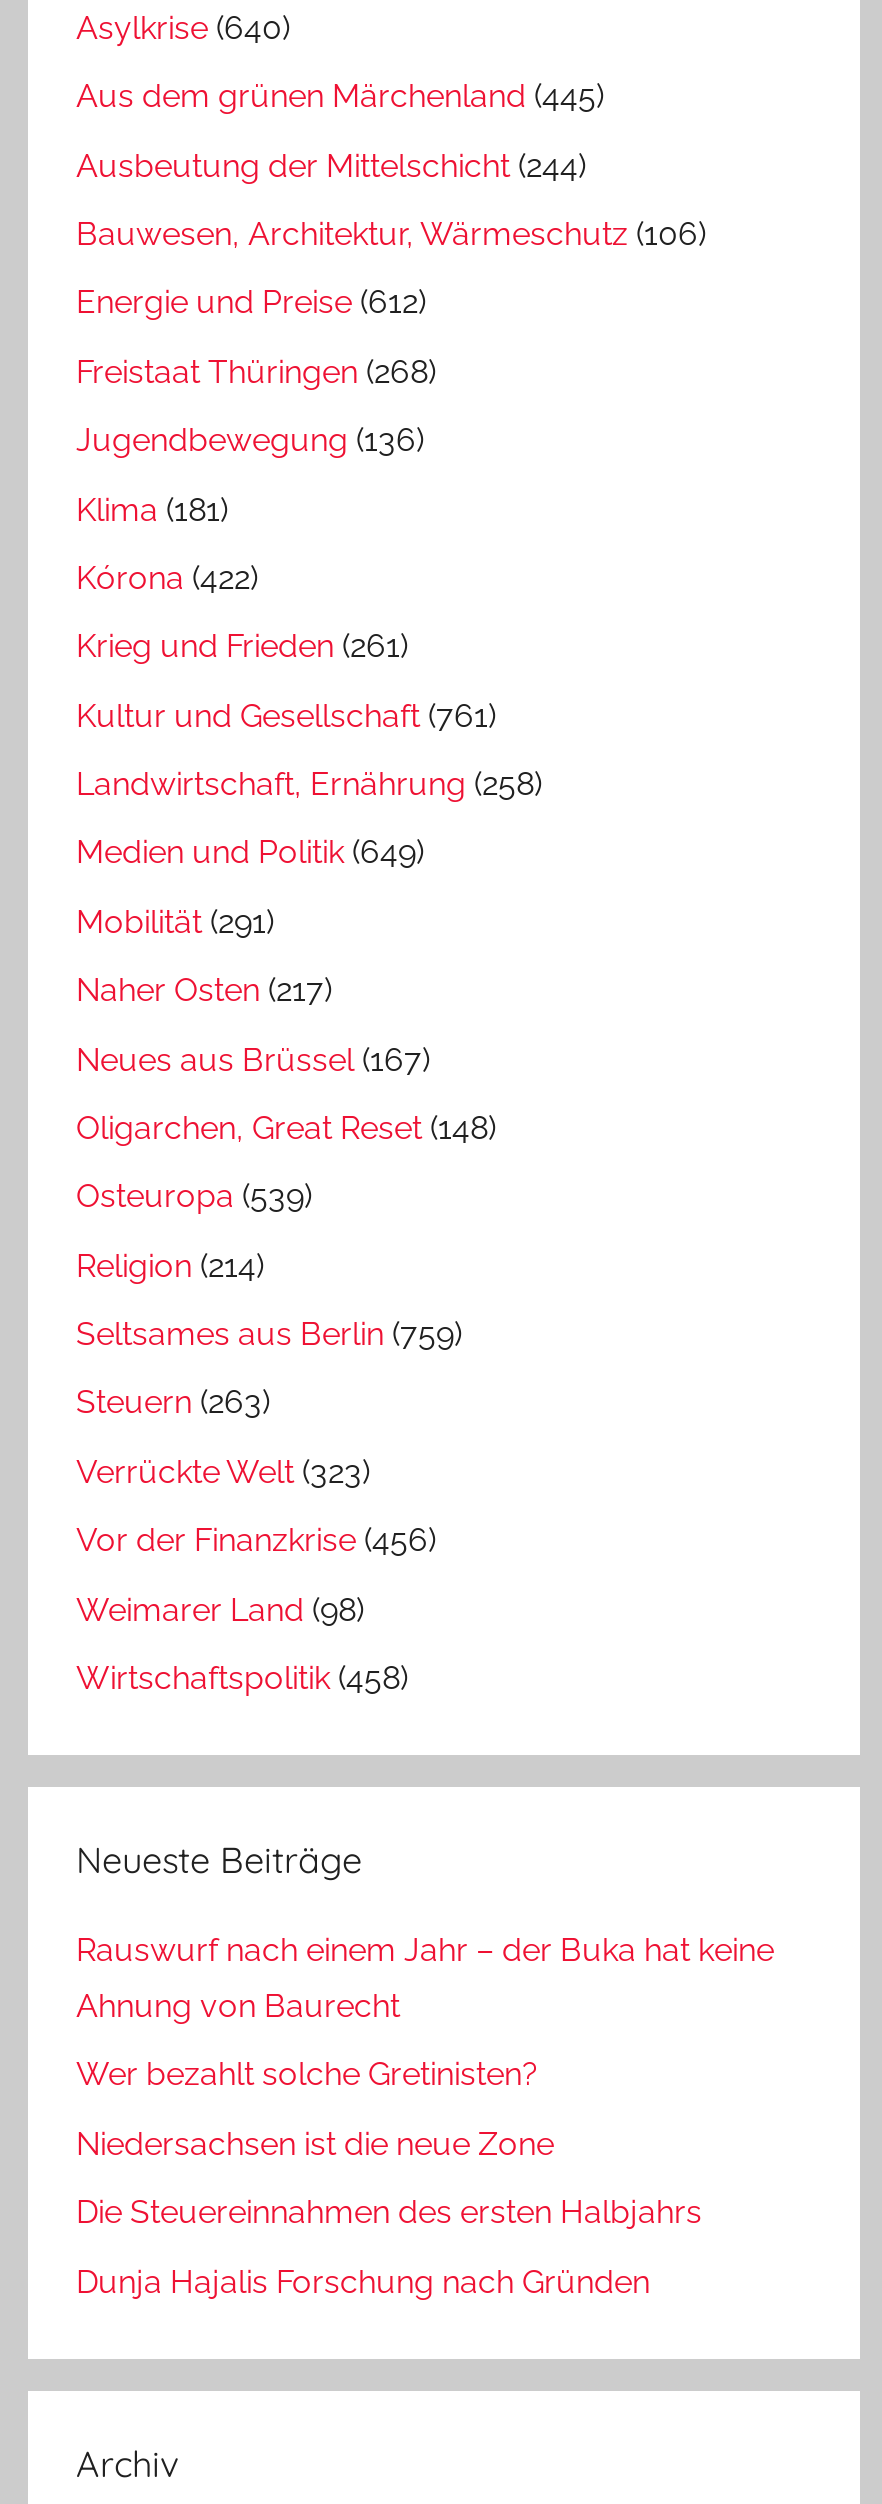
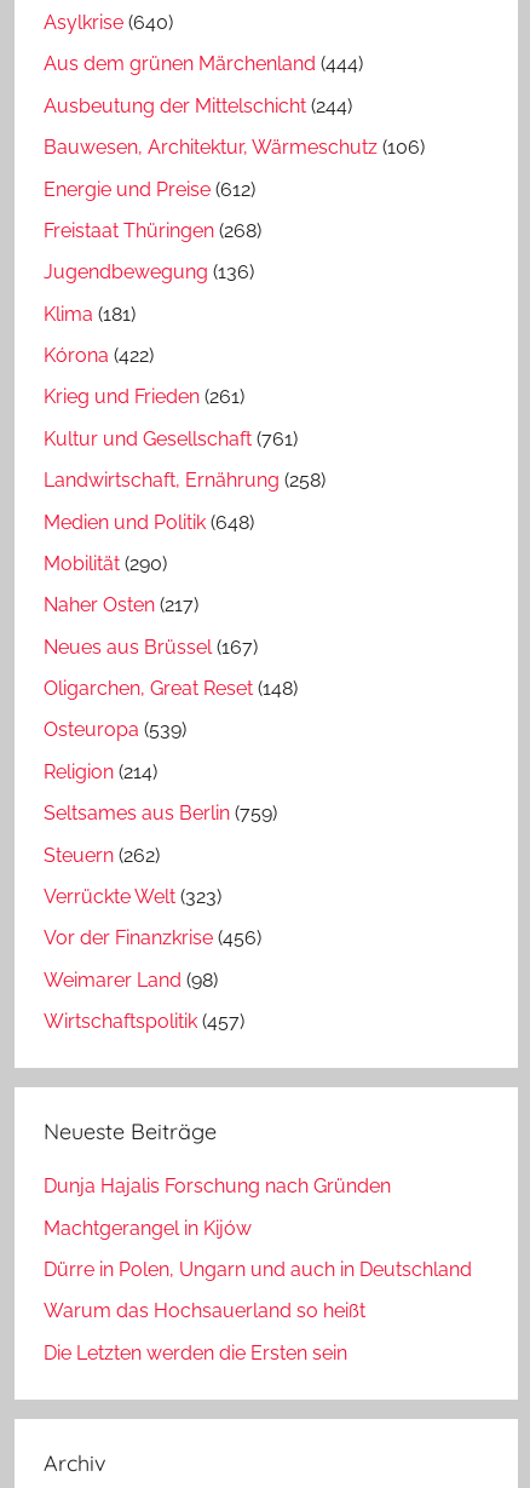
[76,78,604,116] Aus dem grünen Märchenland (445) -> [44,53,363,76] Aus dem grünen Märchenland (444)
[76,834,424,872] Medien und Politik (649) -> [44,510,254,533] Medien und Politik (648)
[76,903,274,941] Mobilität (291) -> [44,552,167,575] Mobilität (290)
[76,1384,270,1422] Steuern (263) -> [44,843,160,866] Steuern (262)
[76,1659,408,1697] Wirtschaftspolitik (458) -> [44,1010,244,1033] Wirtschaftspolitik (457)
[76,1931,774,2232] Rauswurf nach einem Jahr – der Buka hat keine | Ahnung von Baurecht | Wer bezahlt solche Gretinisten? | Niedersachsen ist die neue Zone | Die Steuereinnahmen des ersten Halbjahrs -> none
moved [76,2262,650,2300] -> [44,1175,391,1198]: Dunja Hajalis Forschung nach Gründen
none -> [44,1216,472,1364] Machtgerangel in Kijów | Dürre in Polen, Ungarn und auch in Deutschland | Warum das Hochsauerland so heißt | Die Letzten werden die Ersten sein

